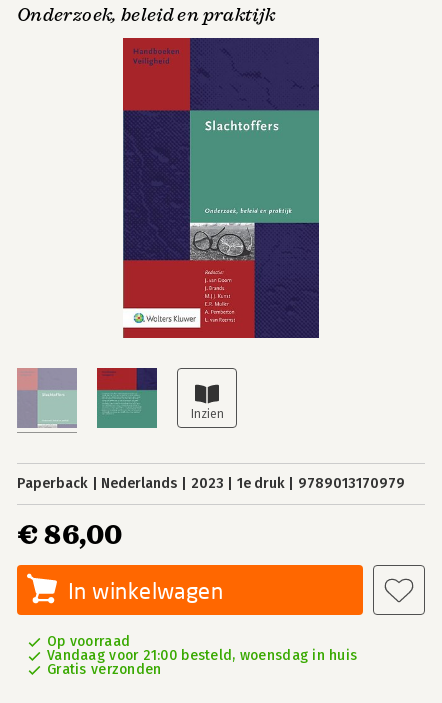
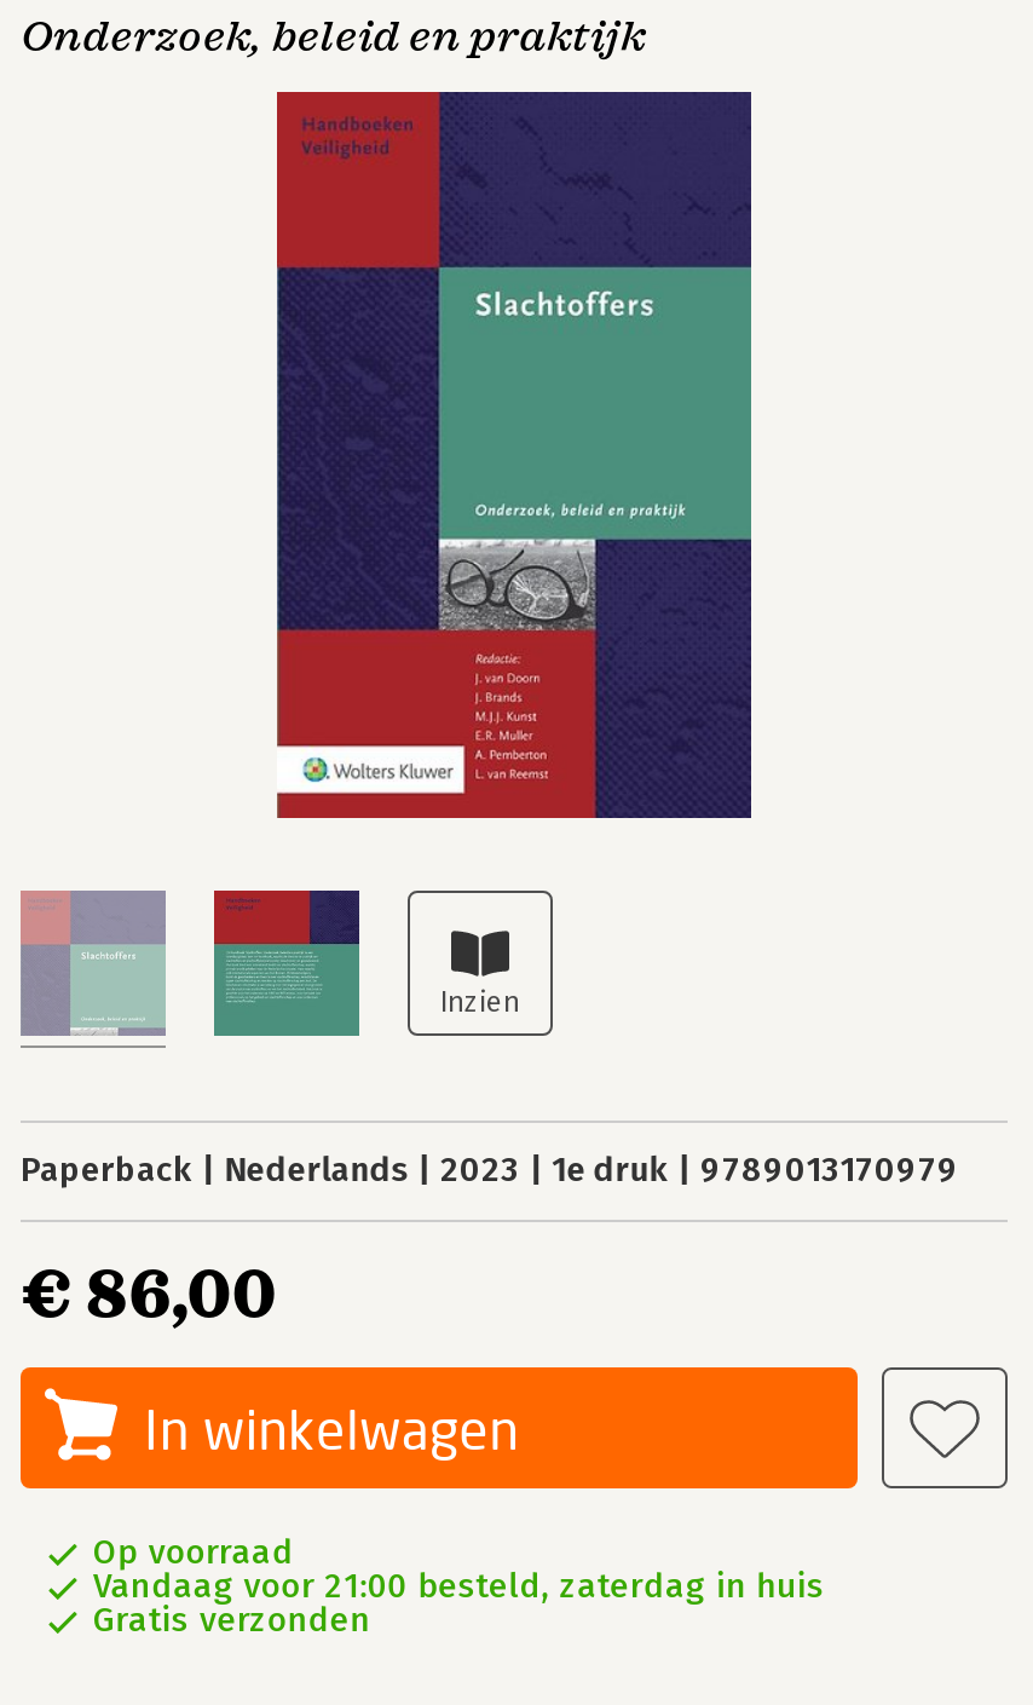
[47,647,357,664] Vandaag voor 21:00 besteld, woensdag in huis -> [93,1566,824,1607] Vandaag voor 21:00 besteld, zaterdag in huis

